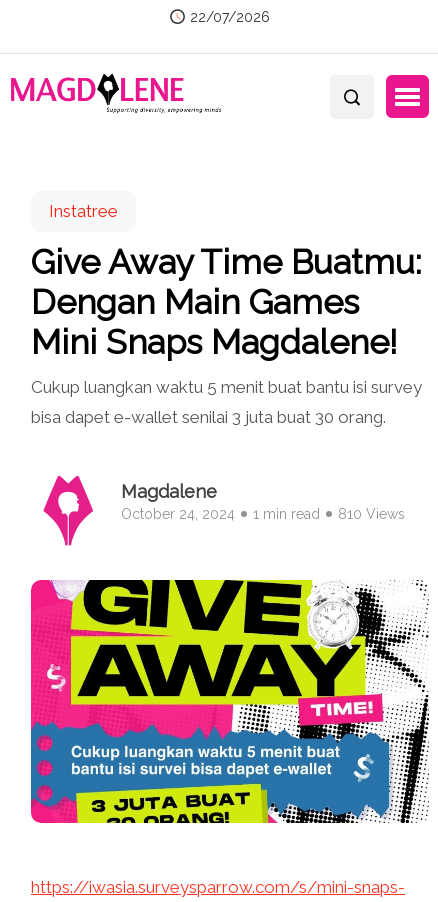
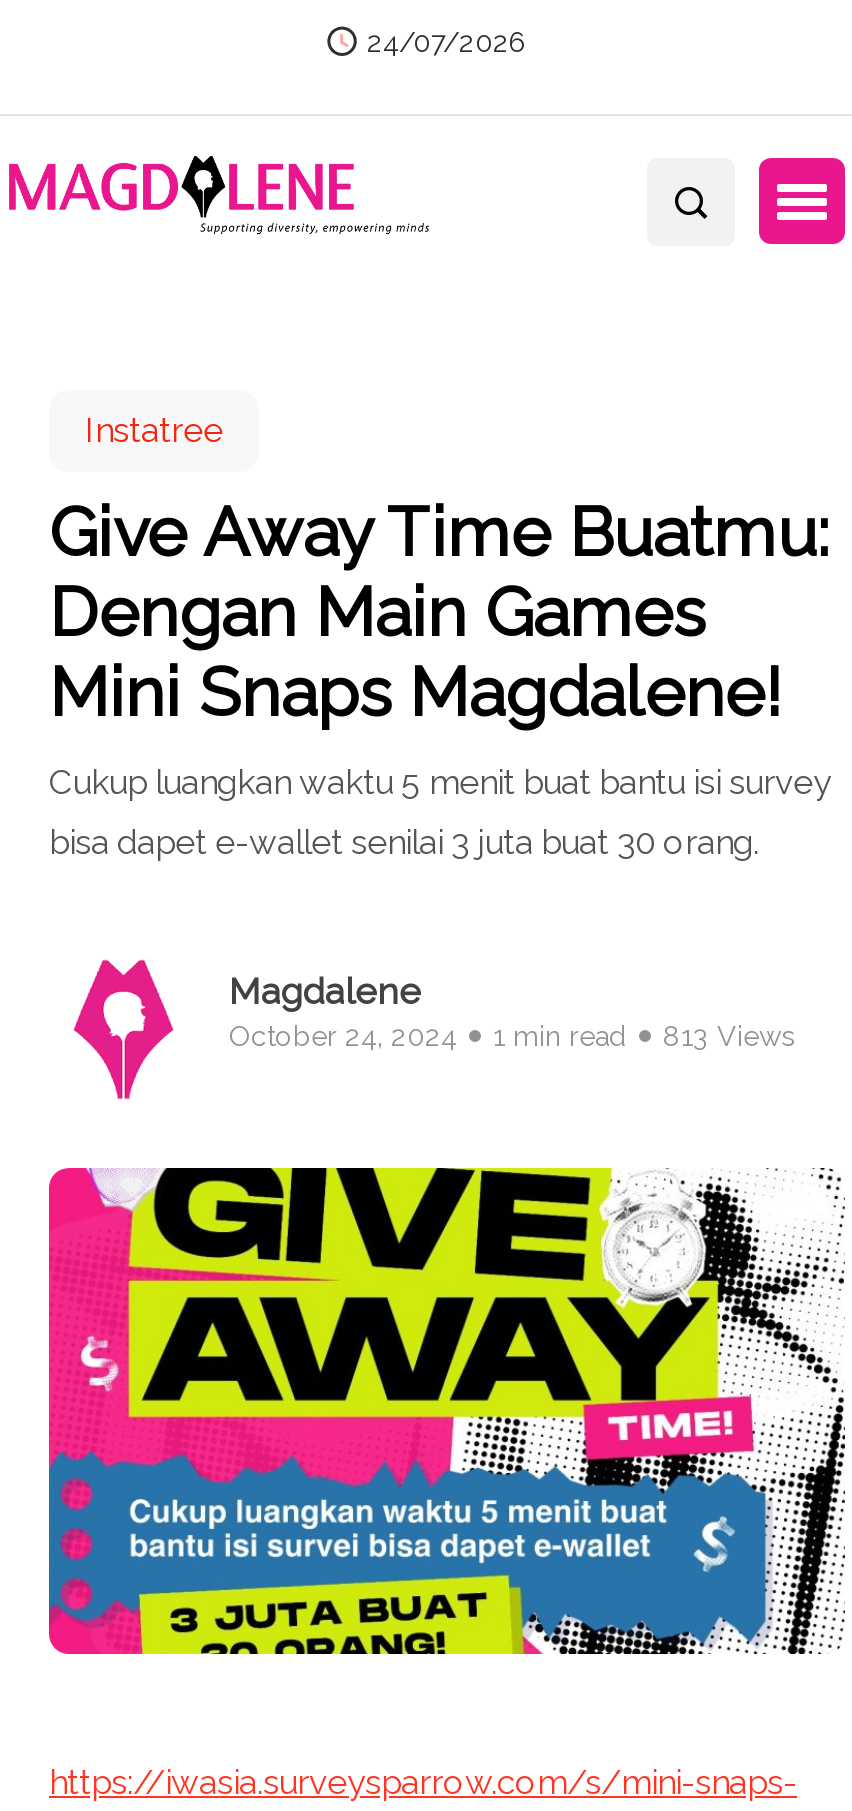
[190,9,270,25] 22/07/2026 -> [367,26,527,58] 24/07/2026
[121,506,405,522] October 24, 2024 1 min read 810 Views -> [229,1019,795,1051] October 24, 2024 1 min read 813 Views

